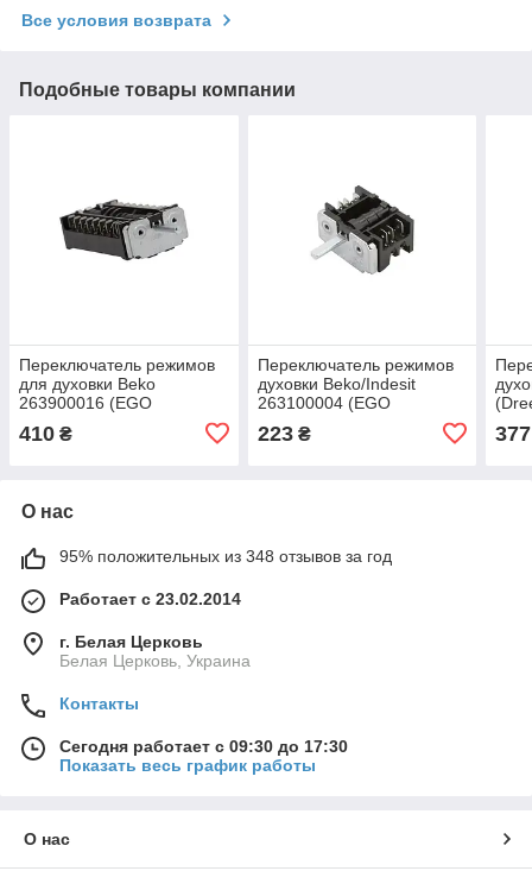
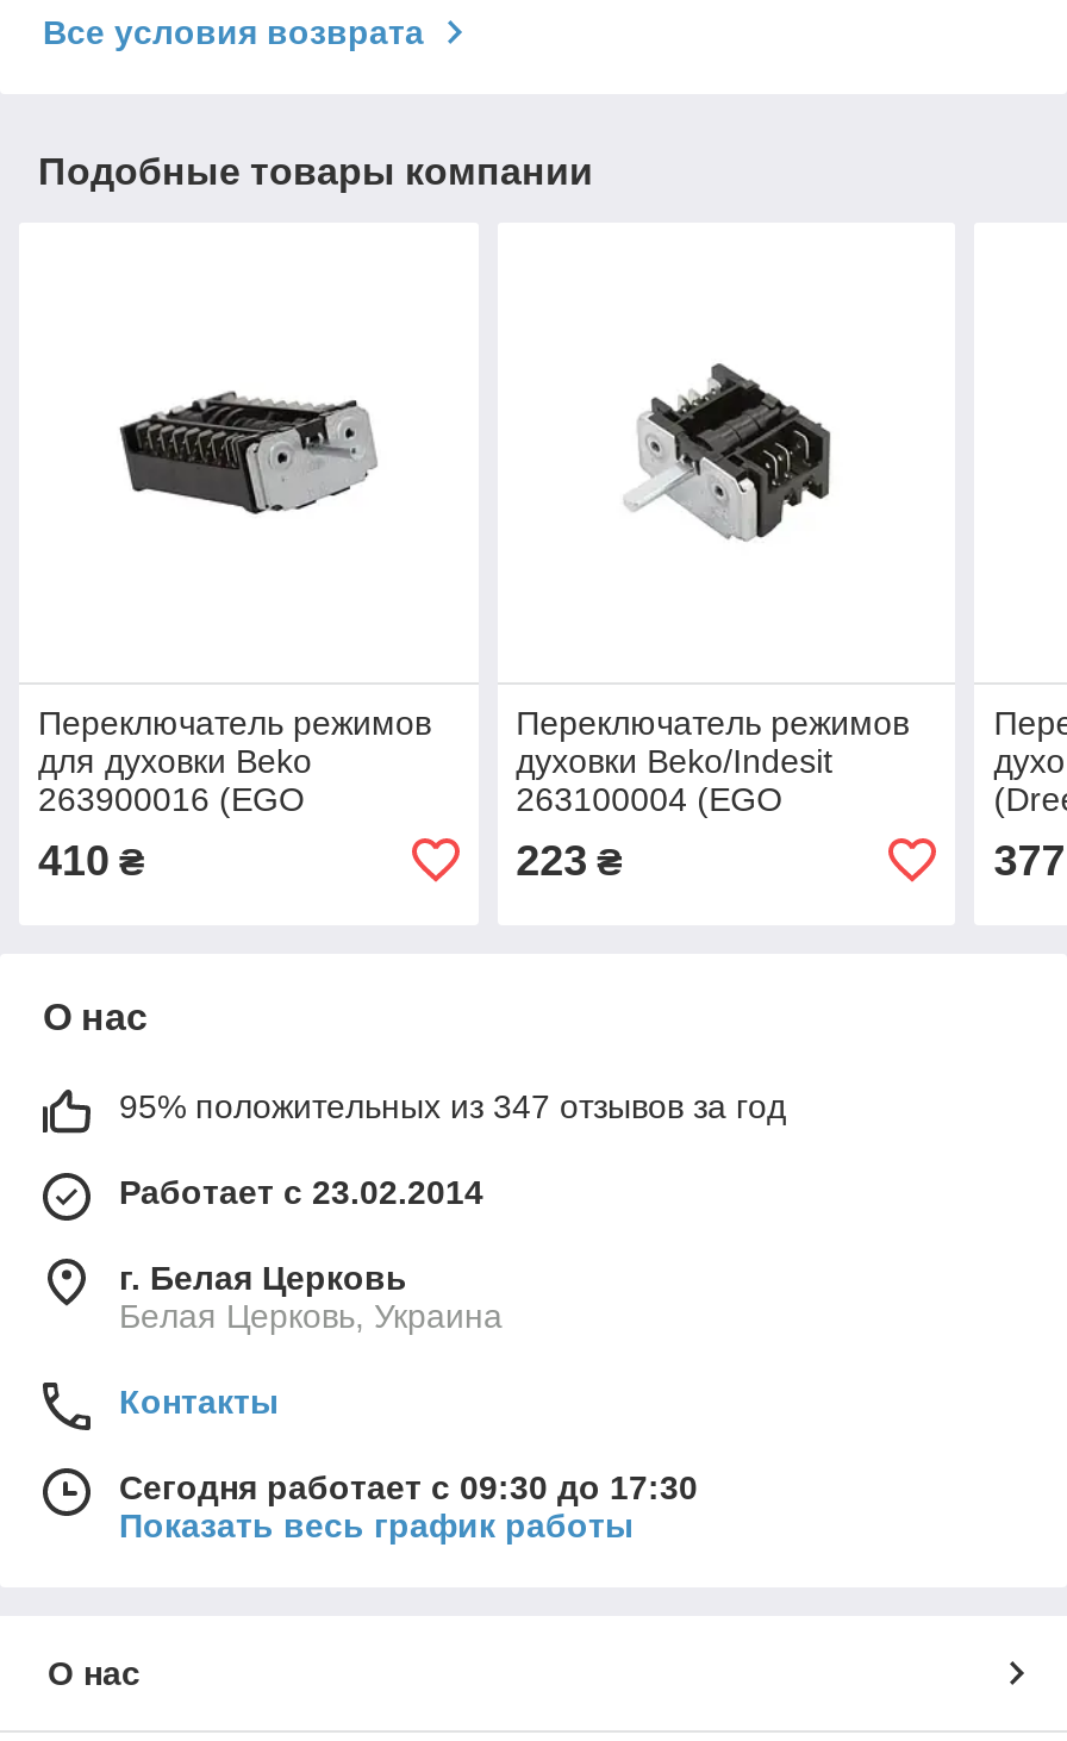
[59,546,392,565] 95% положительных из 348 отзывов за год -> [119,1087,786,1125] 95% положительных из 347 отзывов за год

